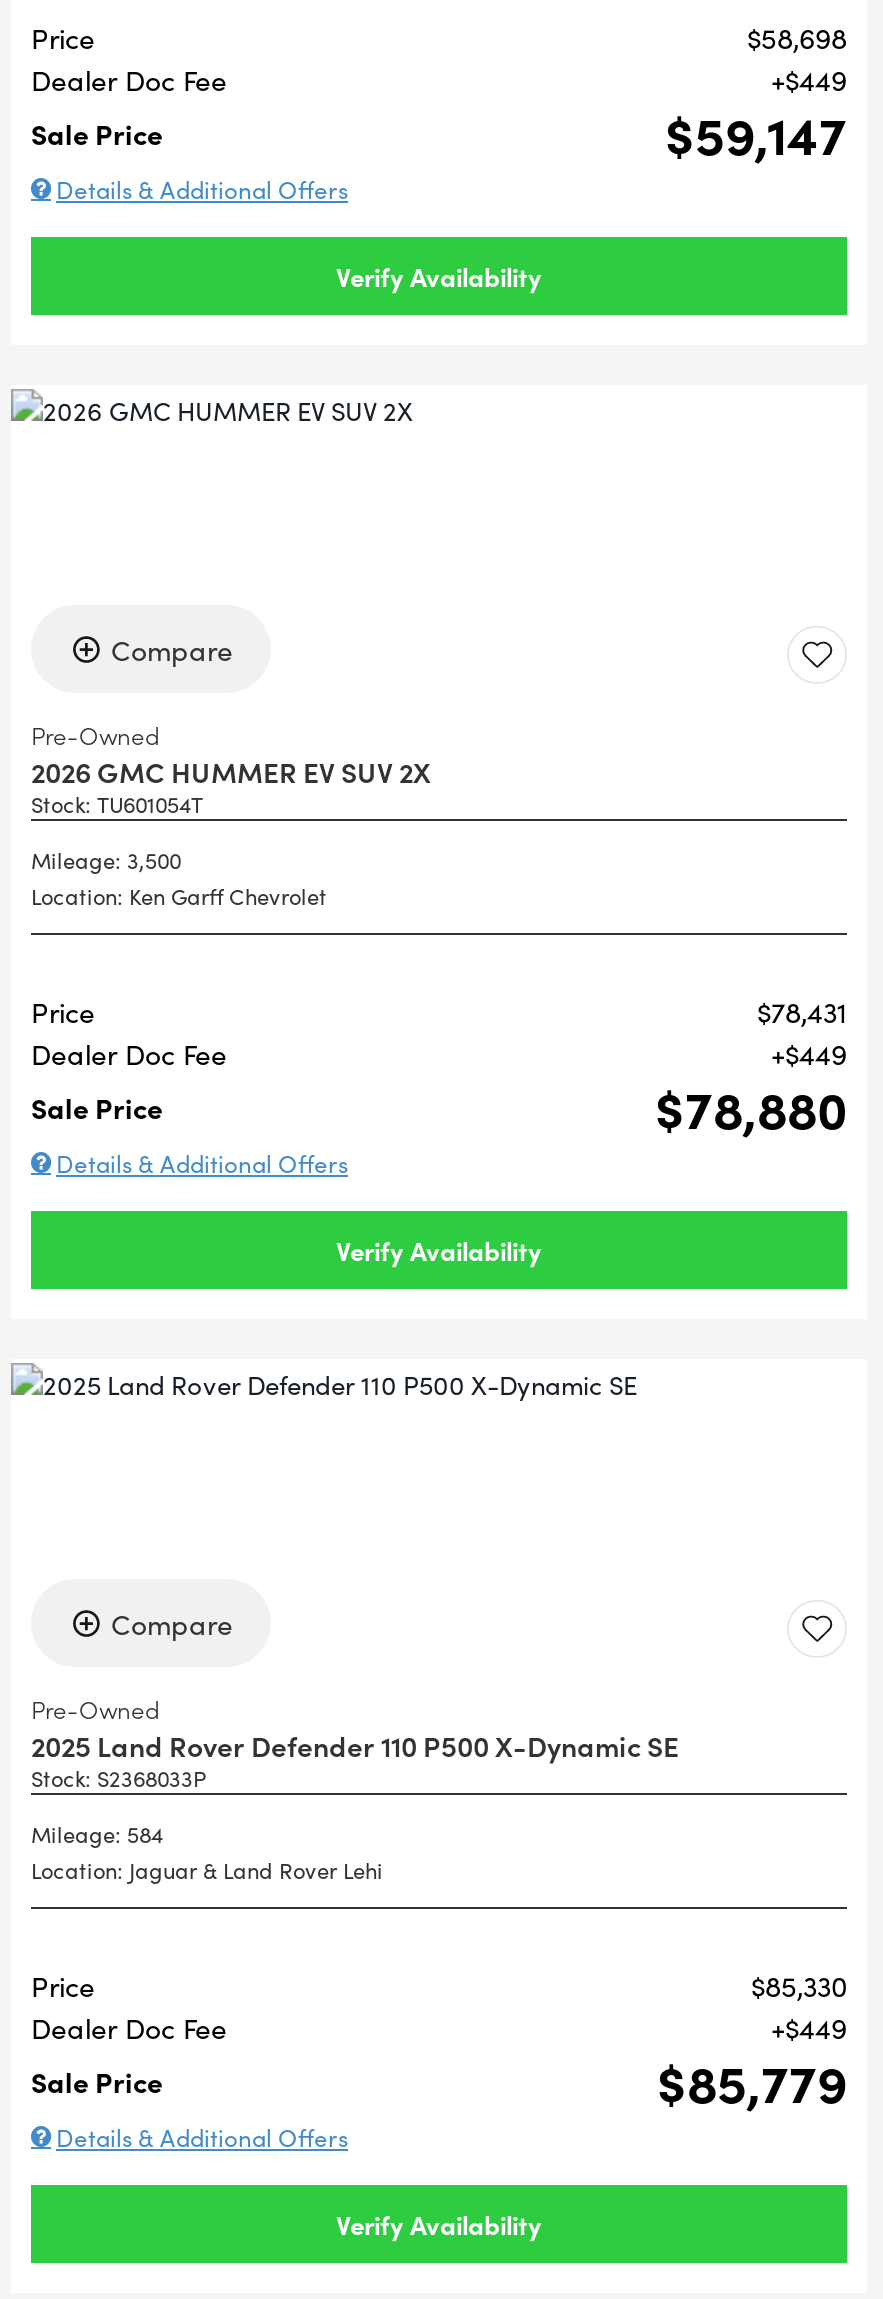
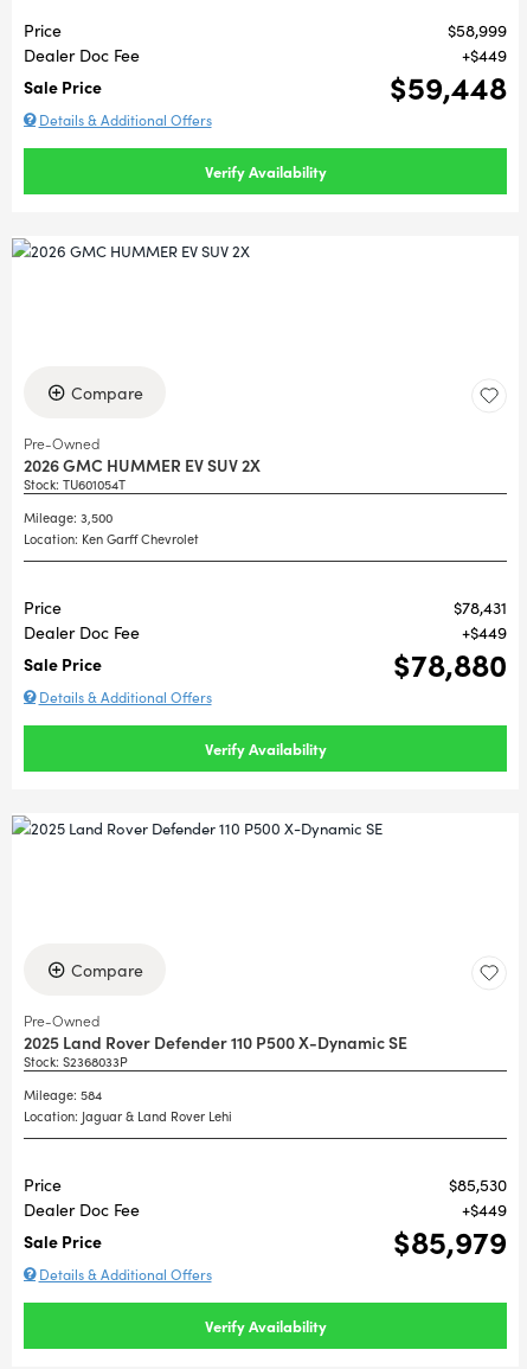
[747,17,847,57] $58,698 -> [448,18,507,41] $58,999
[665,95,847,169] $59,147 -> [390,64,507,108] $59,448
[751,1965,847,2005] $85,330 -> [449,1172,507,1196] $85,530
[657,2043,847,2117] $85,779 -> [393,1218,507,1262] $85,979

